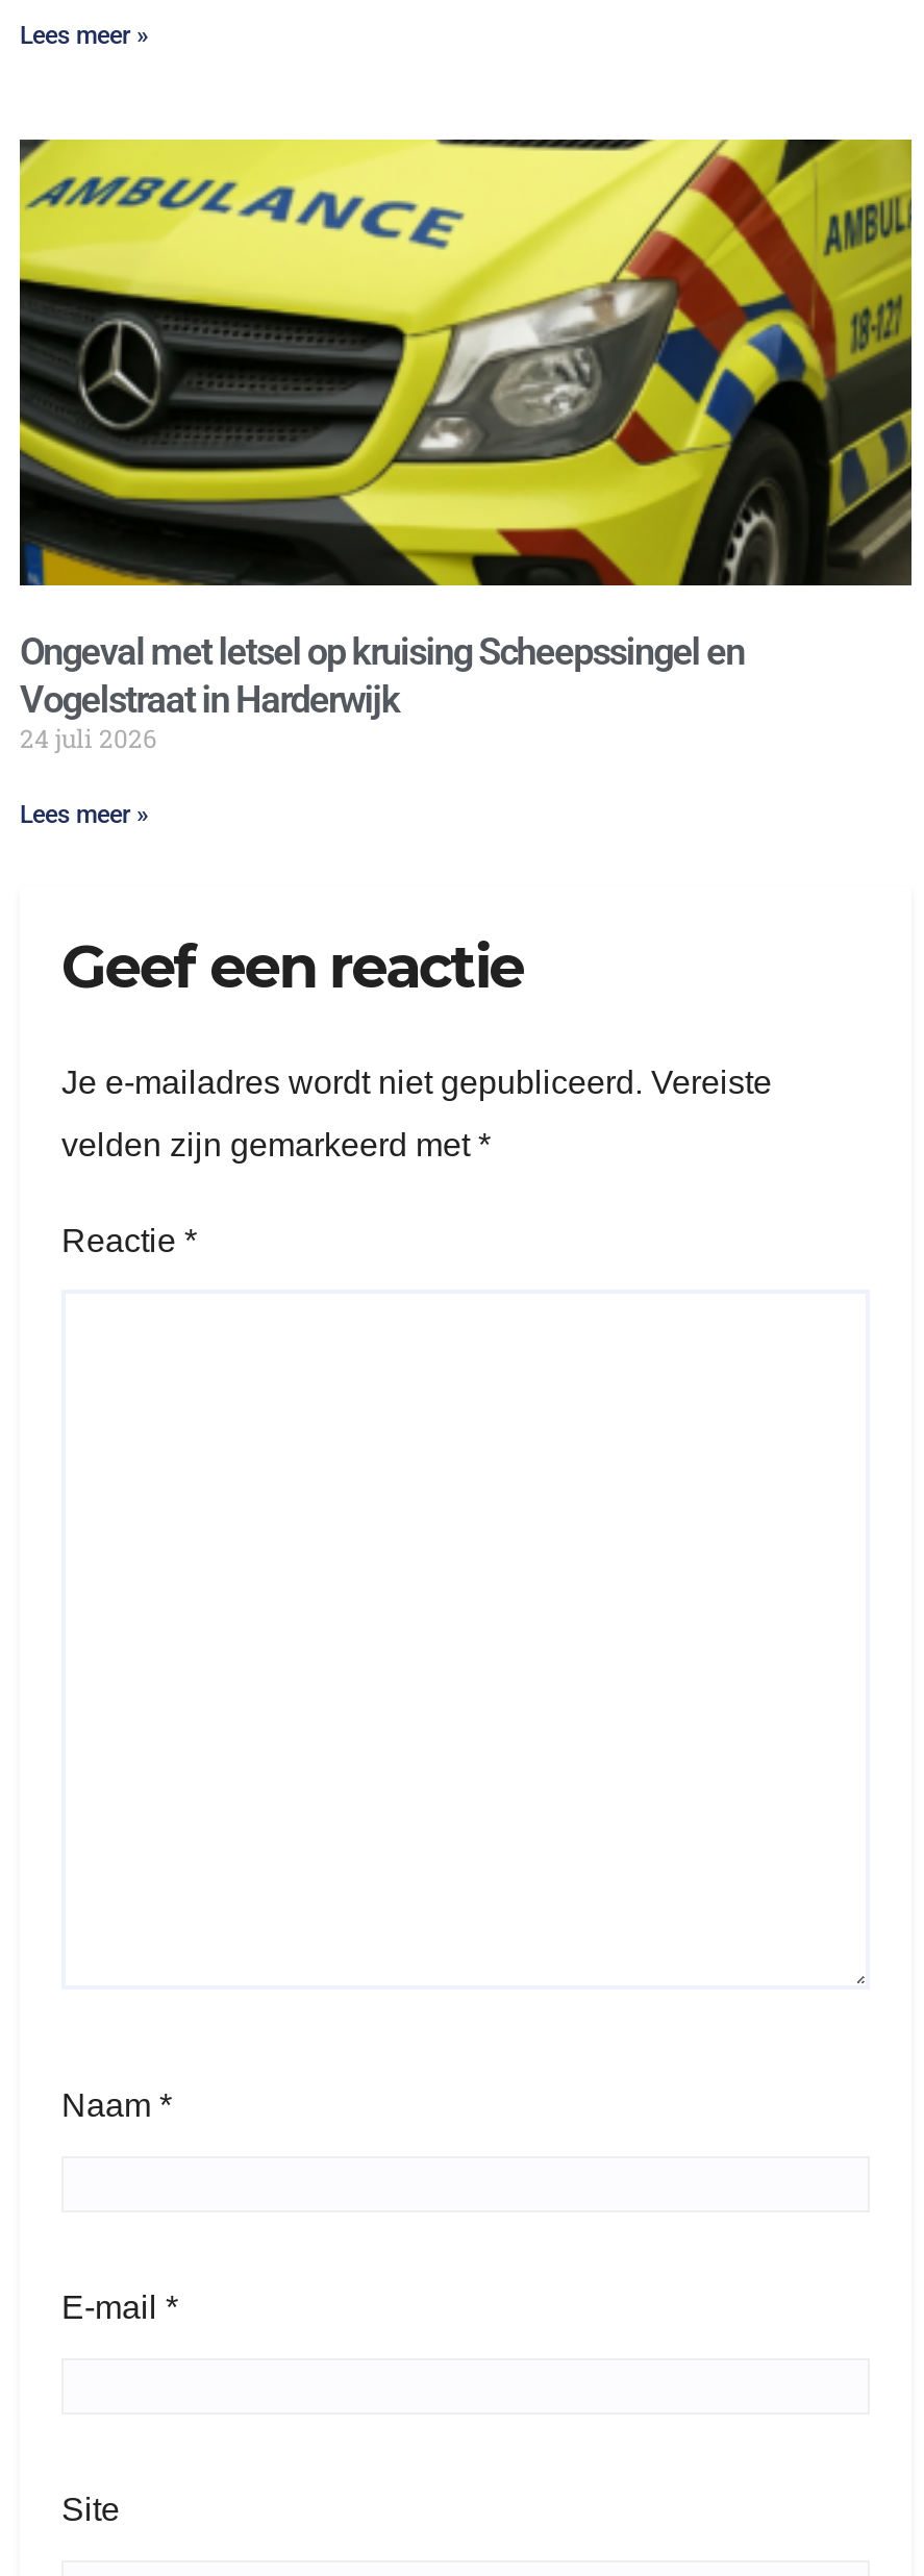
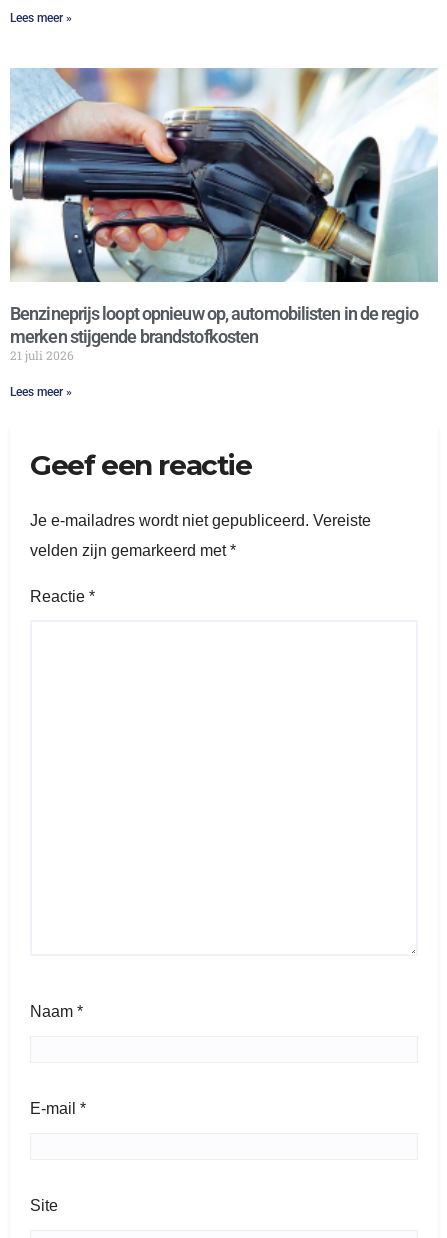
[18,137,914,755] [image] | Ongeval met letsel op kruising Scheepssingel en | Vogelstraat in Harderwijk | 24 juli 2026 -> [9,67,438,363] [image] | Benzineprijs loopt opnieuw op, automobilisten in de regio | merken stijgende brandstofkosten | 21 juli 2026

